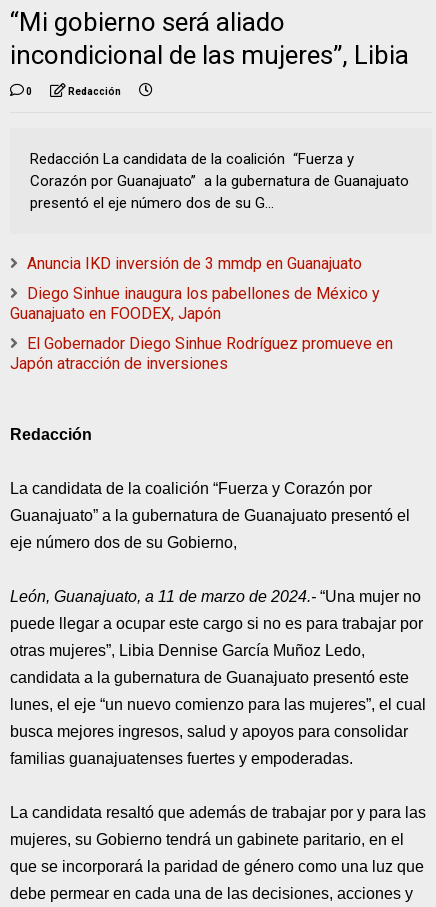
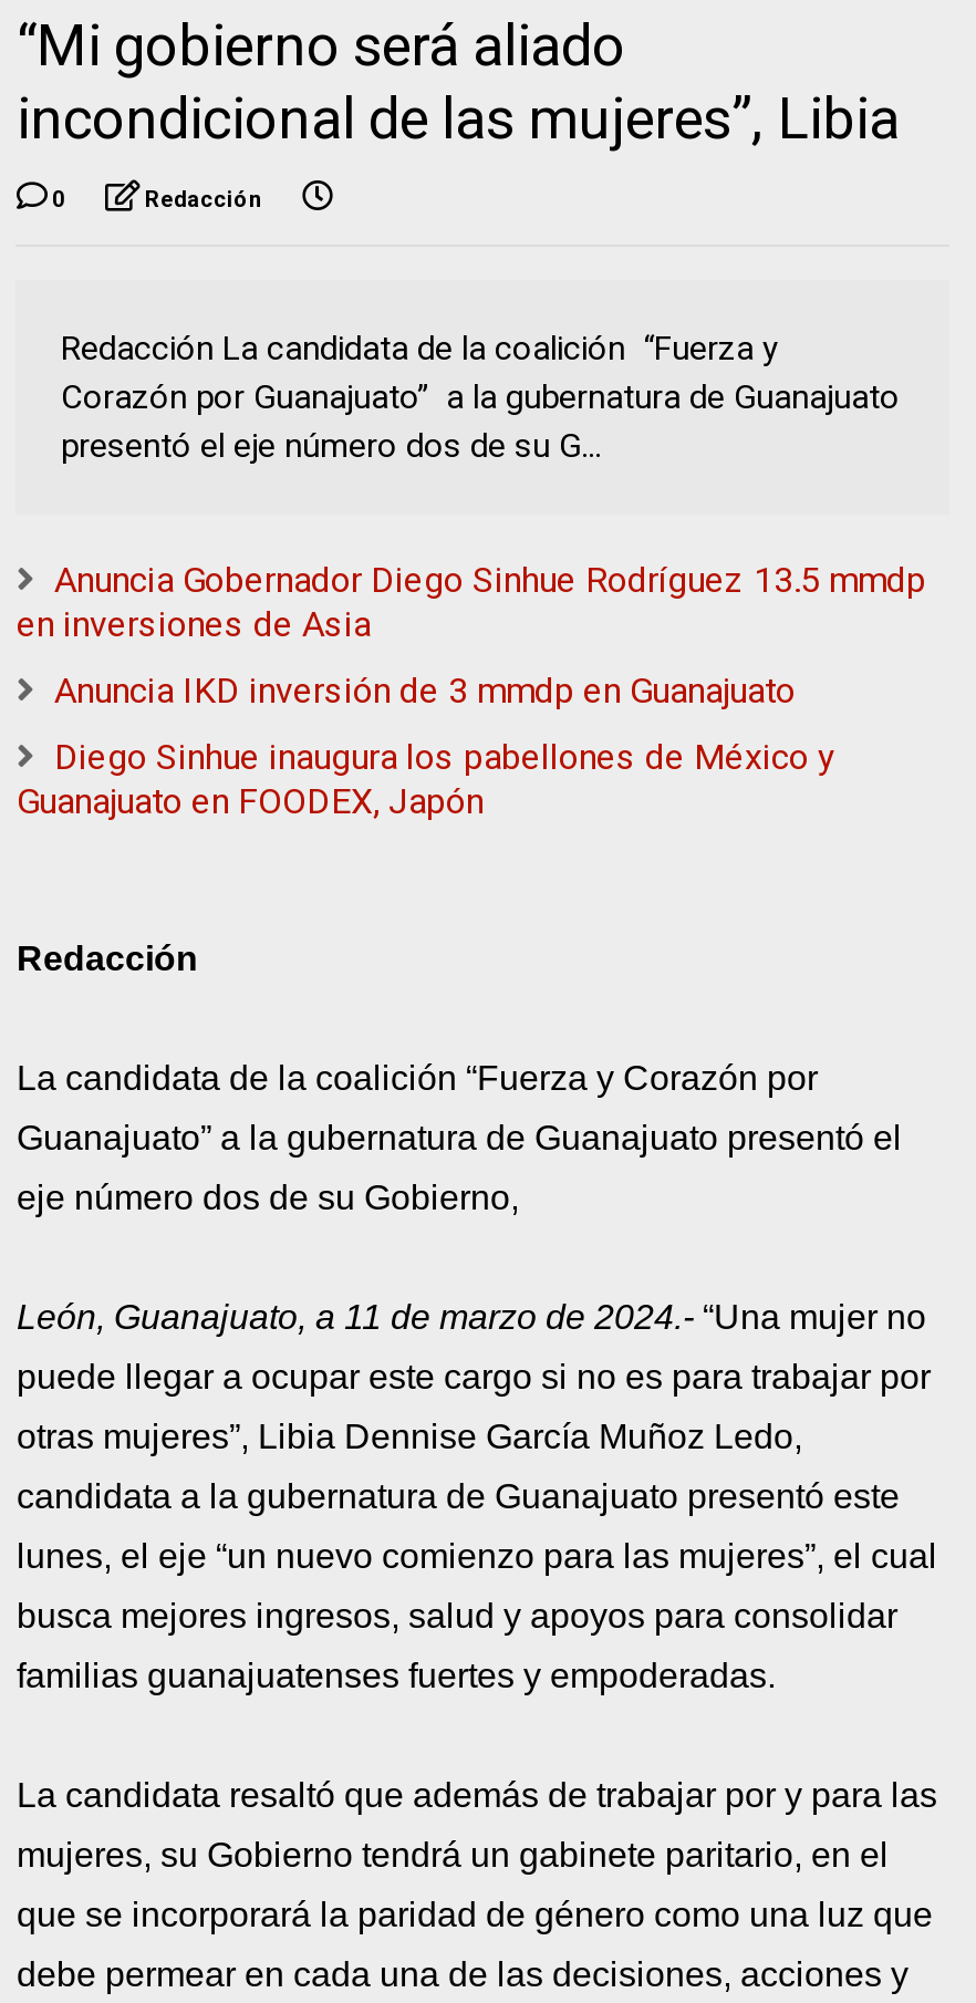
none -> [16,558,926,644] Anuncia Gobernador Diego Sinhue Rodríguez 13.5 mmdp | en inversiones de Asia
moved [10,253,380,322] -> [16,668,835,821]: Anuncia IKD inversión de 3 mmdp en Guanajuato | Diego Sinhue inaugura los pabellones de México y | Guanajuato en FOODEX, Japón
[10,333,393,372] El Gobernador Diego Sinhue Rodríguez promueve en | Japón atracción de inversiones -> none

